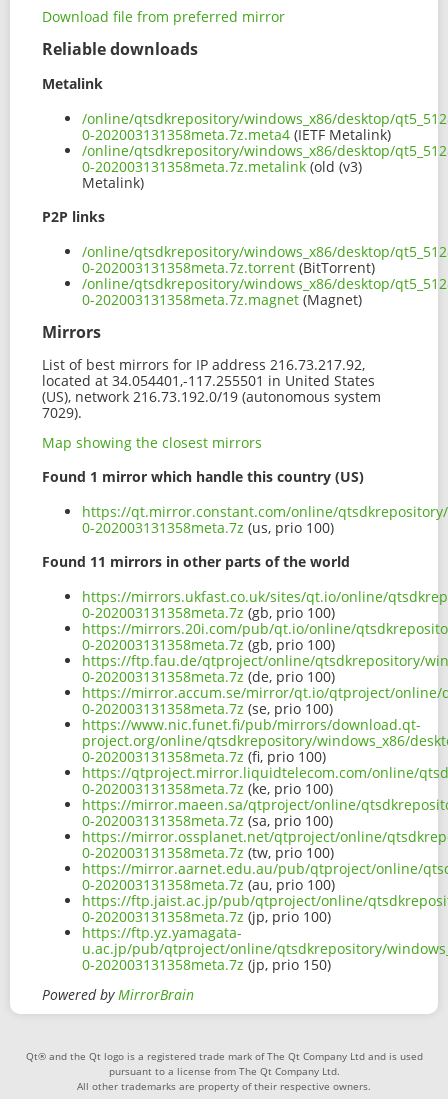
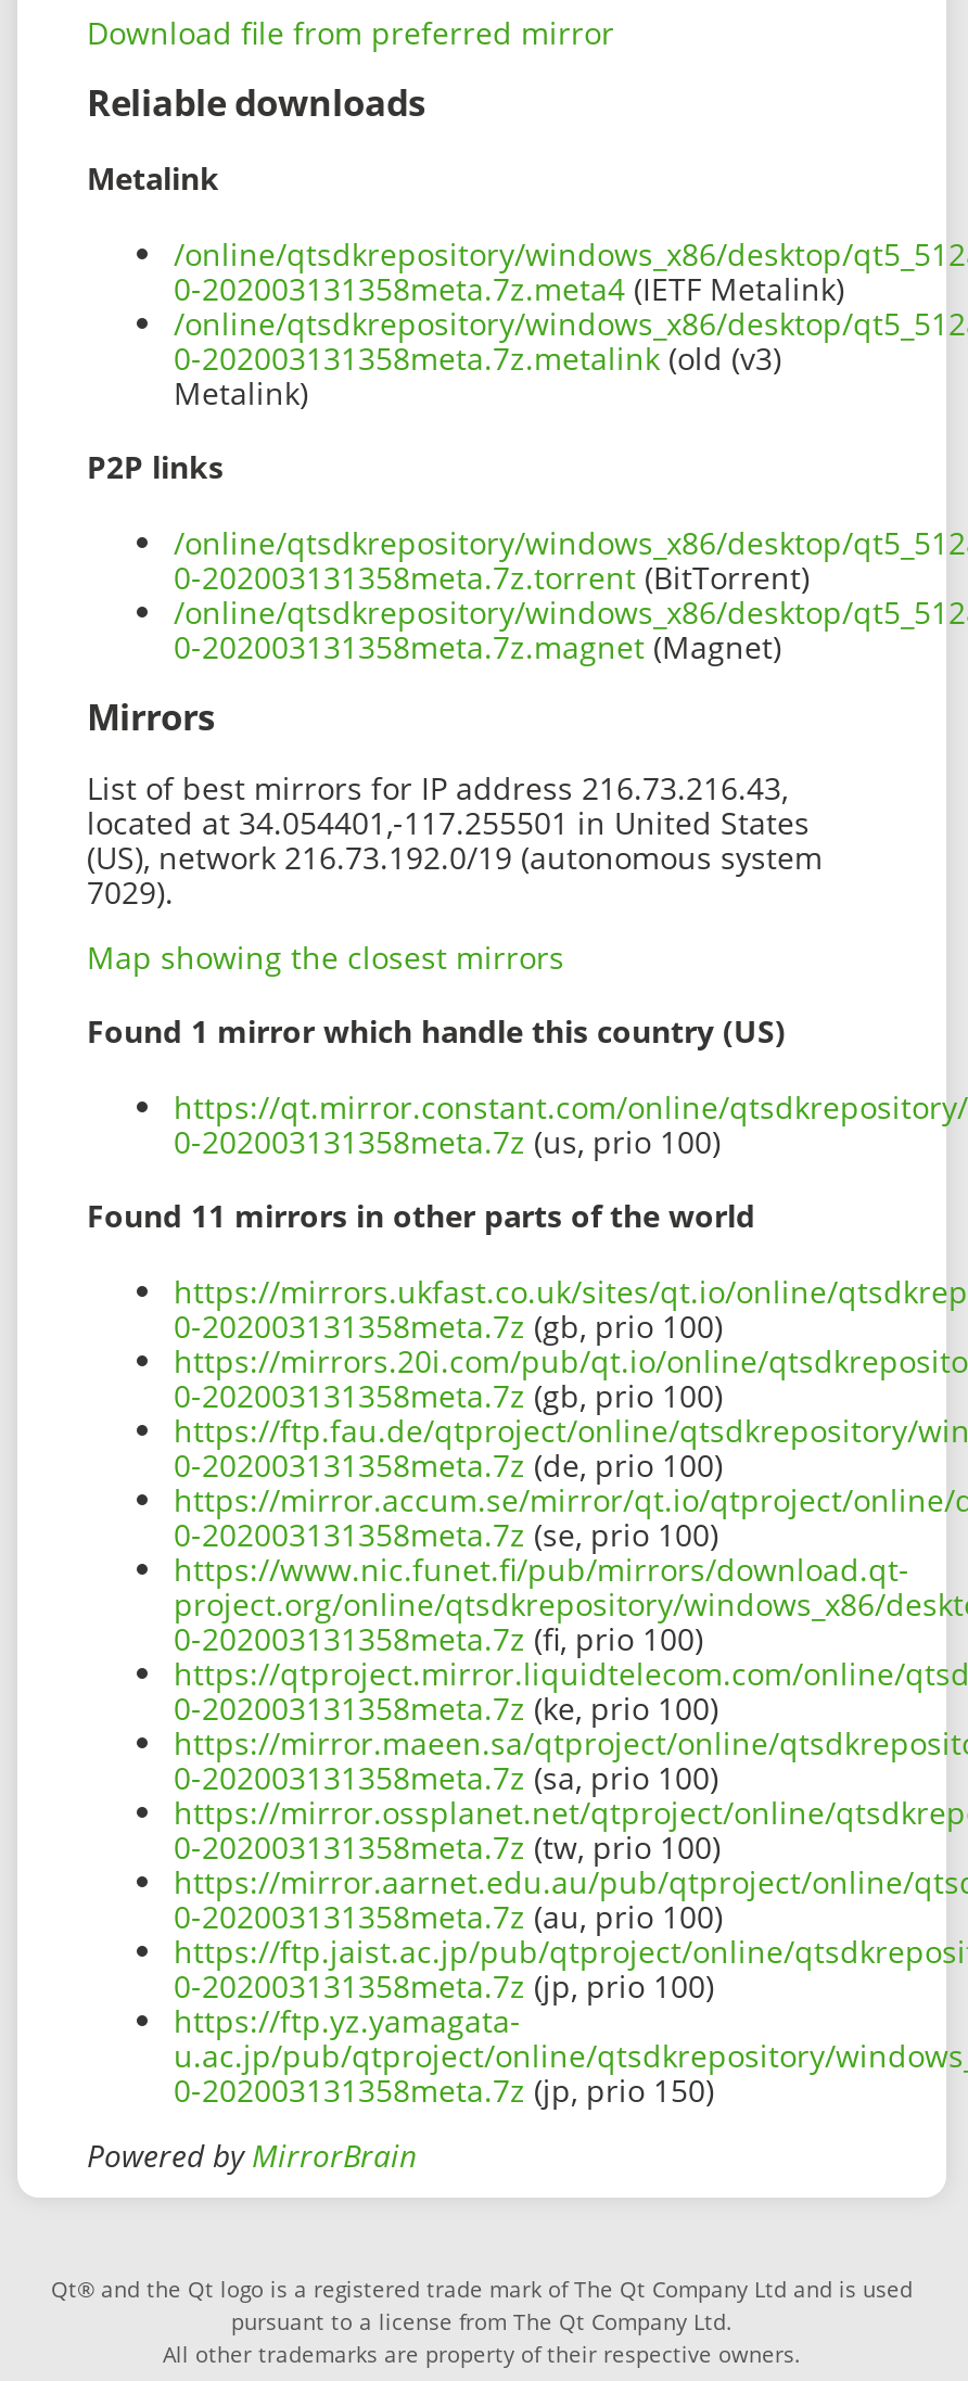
[42,355,365,374] List of best mirrors for IP address 216.73.217.92, -> [87,766,788,808] List of best mirrors for IP address 216.73.216.43,

